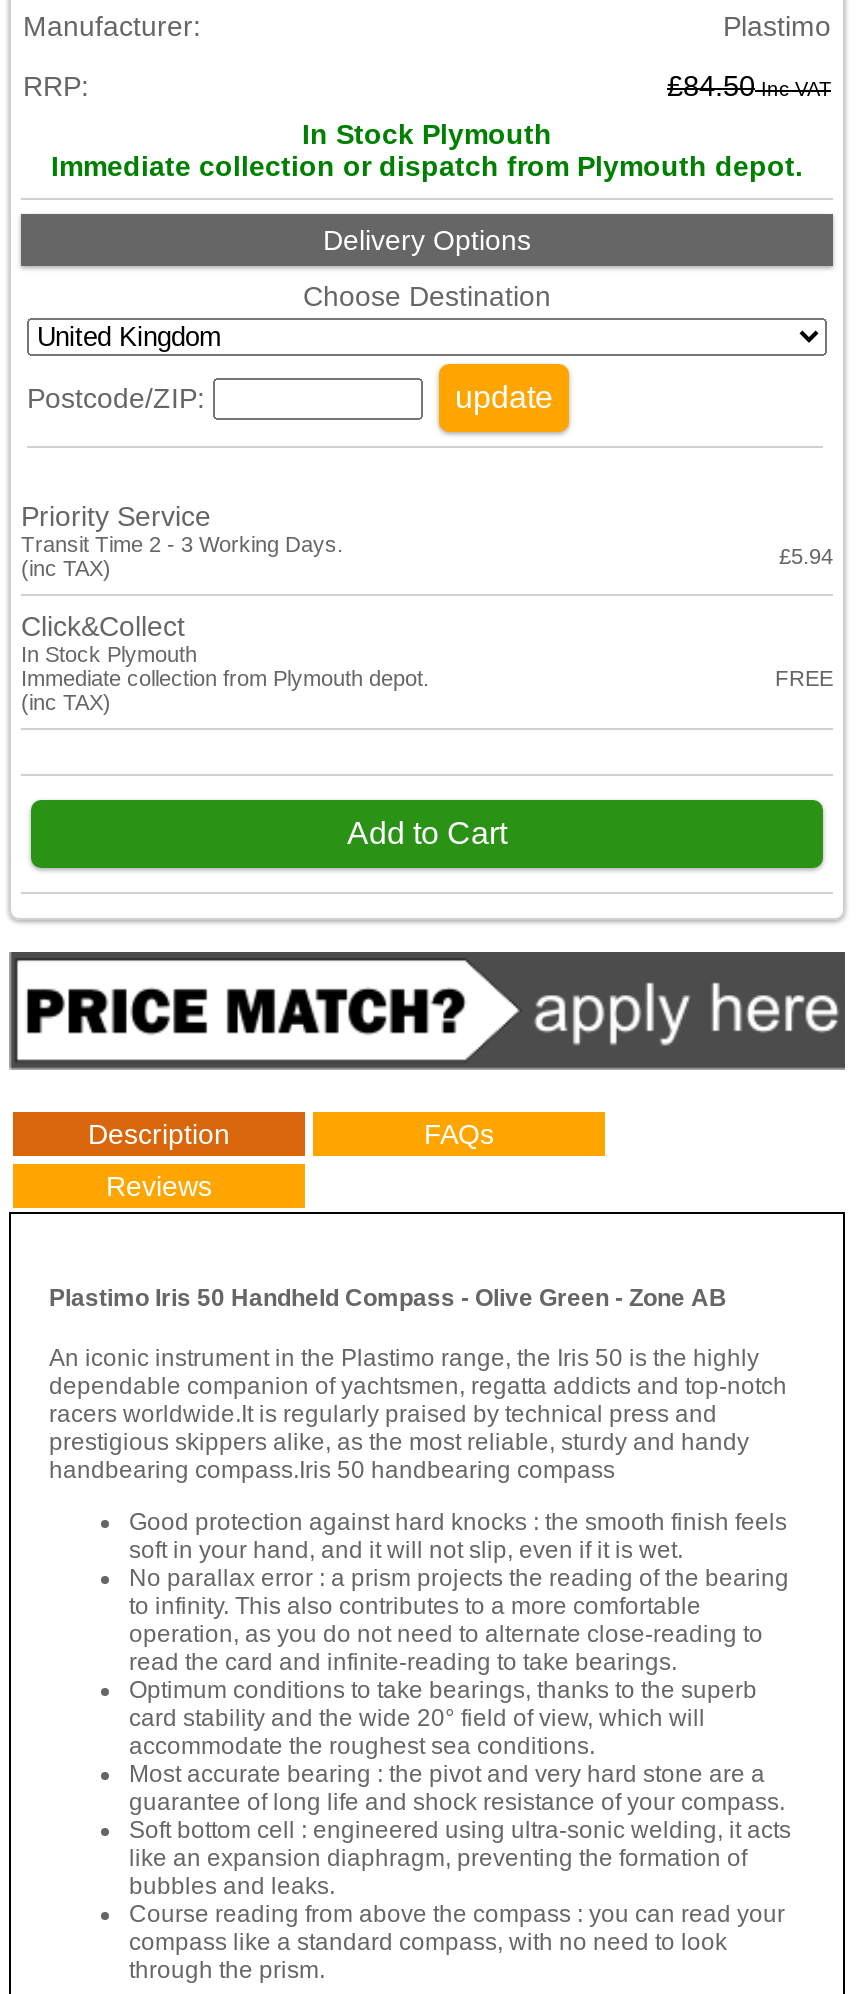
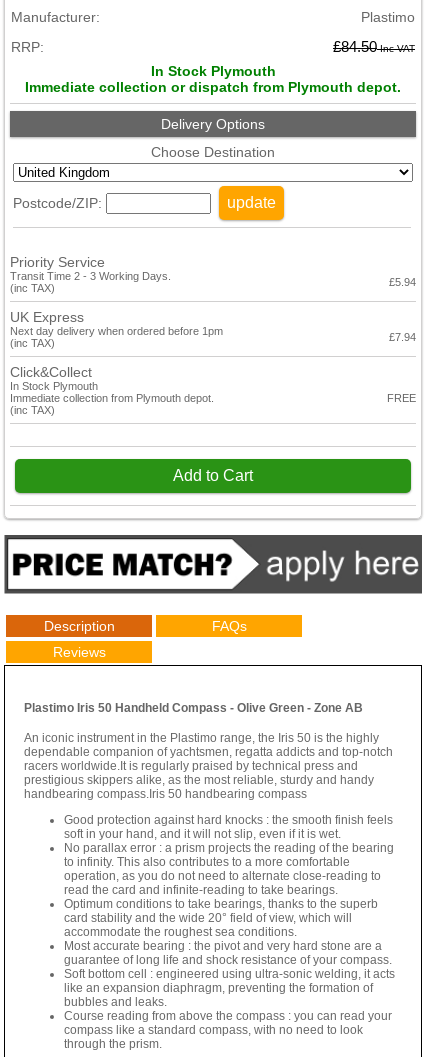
none -> [10,309,416,349] UK Express | Next day delivery when ordered before 1pm | (inc TAX) | £7.94

